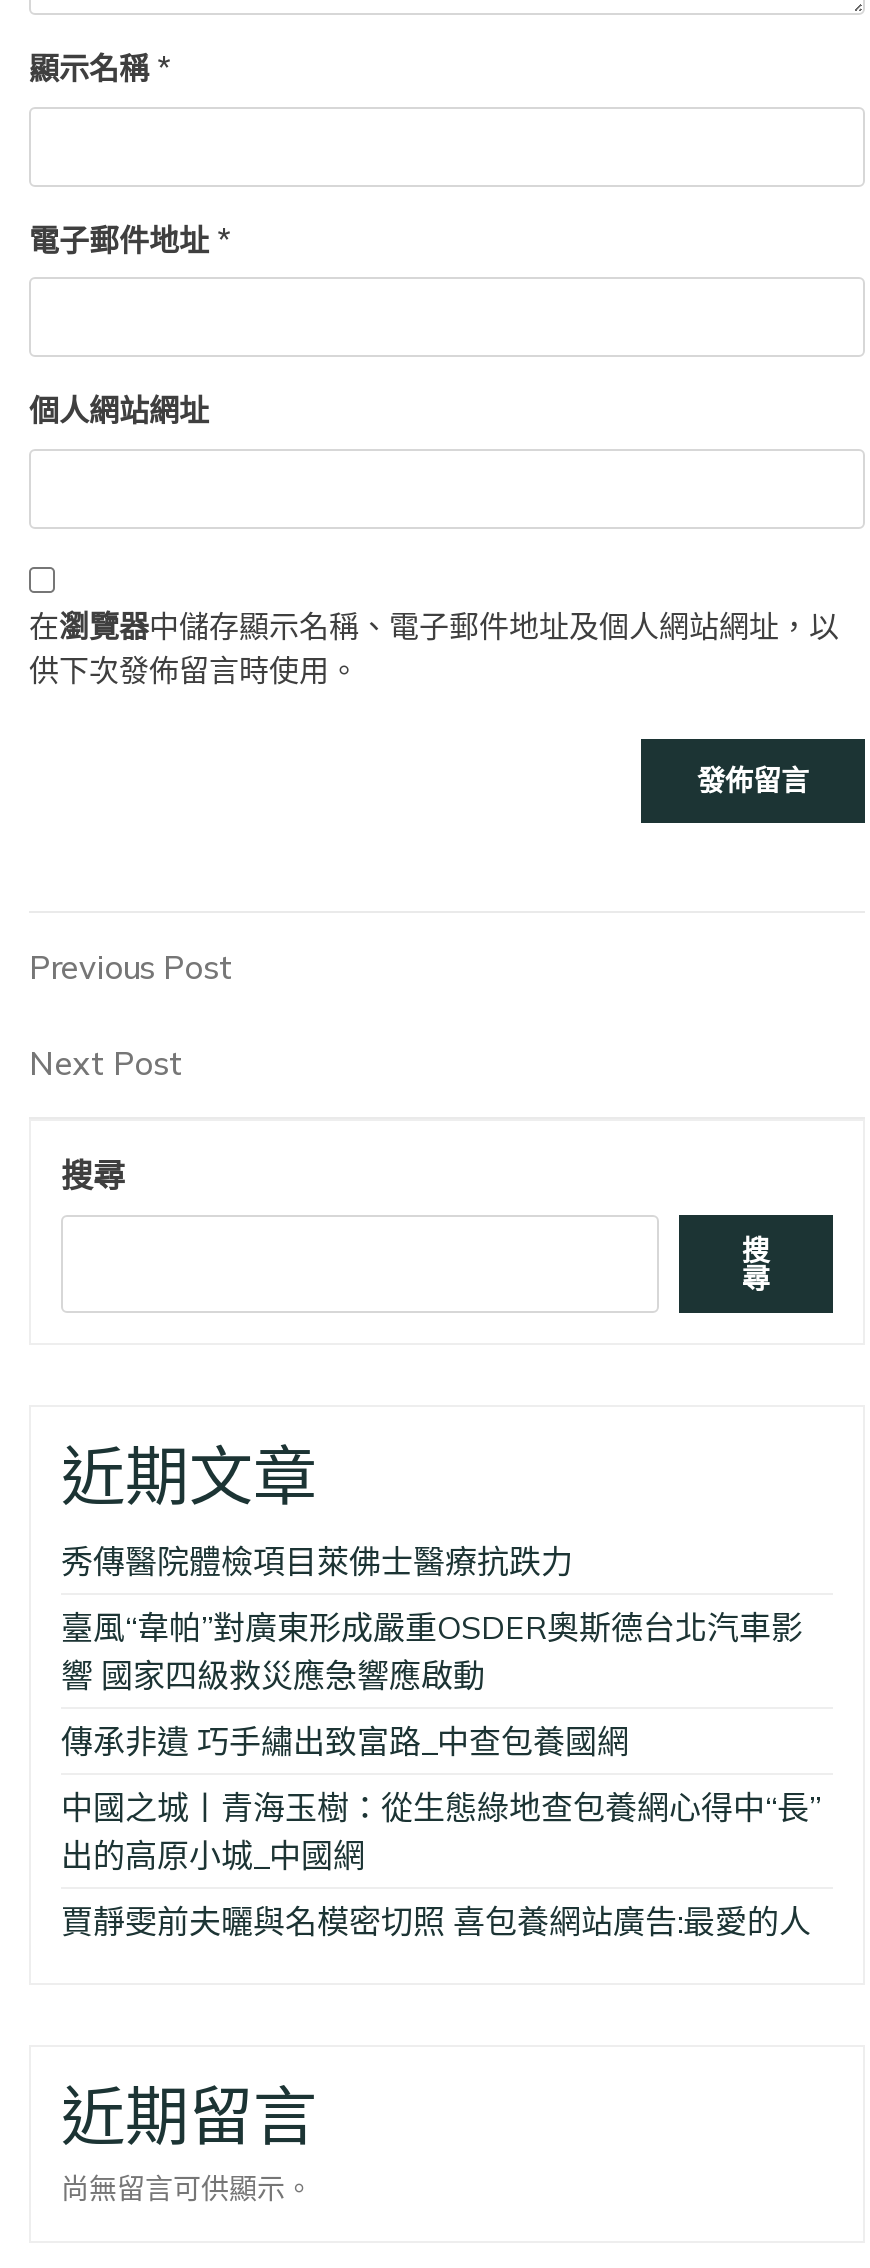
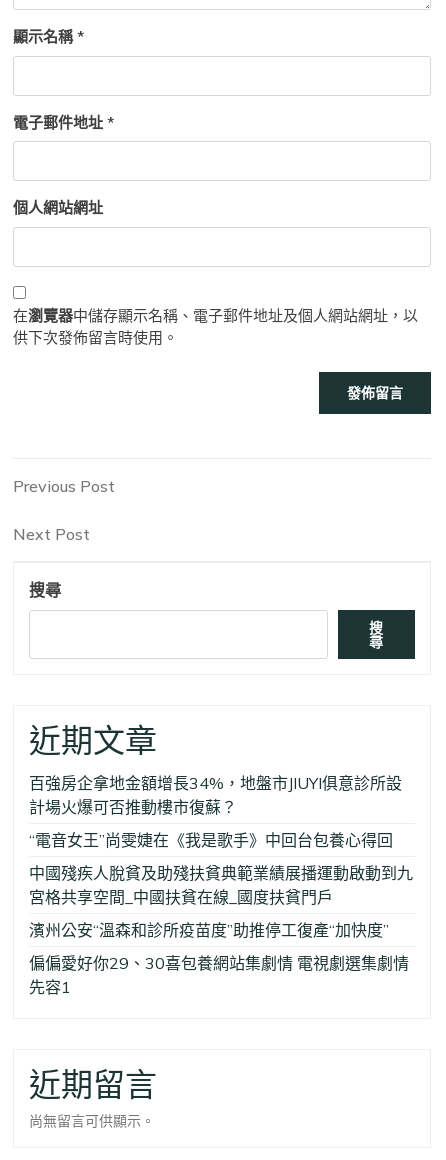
[61,1542,573,1582] 秀傳醫院體檢項目萊佛士醫療抗跌力 -> [29,773,402,817] 百強房企拿地金額增長34%，地盤市JIUYI俱意診所設 | 計場火爆可否推動樓市復蘇？
[61,1608,803,1696] 臺風“韋帕”對廣東形成嚴重OSDER奧斯德台北汽車影 | 響 國家四級救災應急響應啟動 -> [29,830,393,850] “電音女王”尚雯婕在《我是歌手》中回台包養心得回
[61,1722,629,1762] 傳承非遺 巧手繡出致富路_中查包養國網 -> [29,863,413,907] 中國殘疾人脫貧及助殘扶貧典範業績展播運動啟動到九 | 宮格共享空間_中國扶貧在線_國度扶貧門戶
[61,1788,821,1876] 中國之城丨青海玉樹：從生態綠地查包養網心得中“長” | 出的高原小城_中國網 -> [29,920,389,940] 濱州公安“溫森和診所疫苗度”助推停工復產“加快度”
[61,1902,811,1942] 賈靜雯前夫曬與名模密切照 喜包養網站廣告:最愛的人 -> [29,953,409,997] 偏偏愛好你29、30喜包養網站集劇情 電視劇選集劇情 | 先容1

